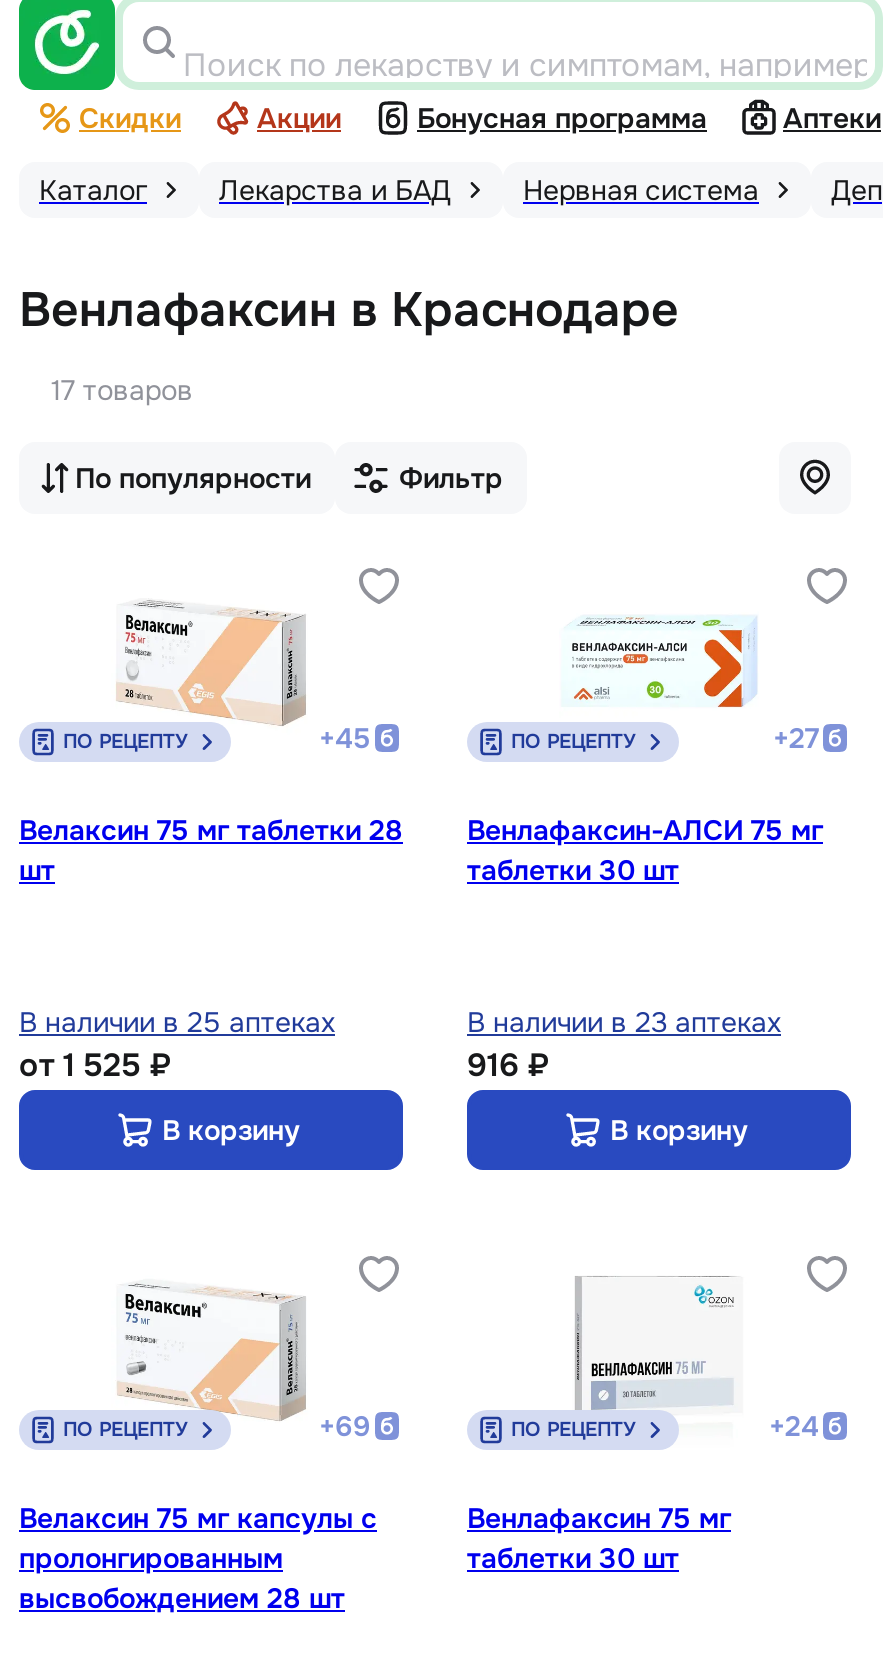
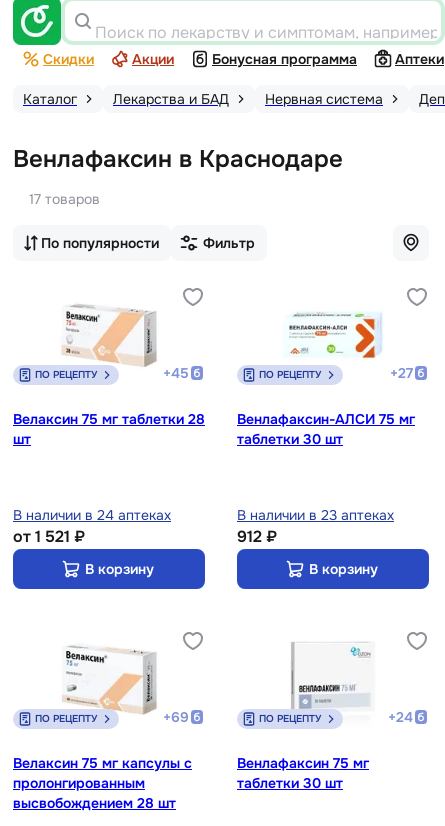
[19,1004,335,1040] В наличии в 25 аптеках -> [13,506,171,524] В наличии в 24 аптеках
[19,1044,171,1086] от 1 525 ₽ -> [13,526,85,547] от 1 521 ₽
[467,1044,549,1086] 916 ₽ -> [237,526,277,547] 912 ₽

